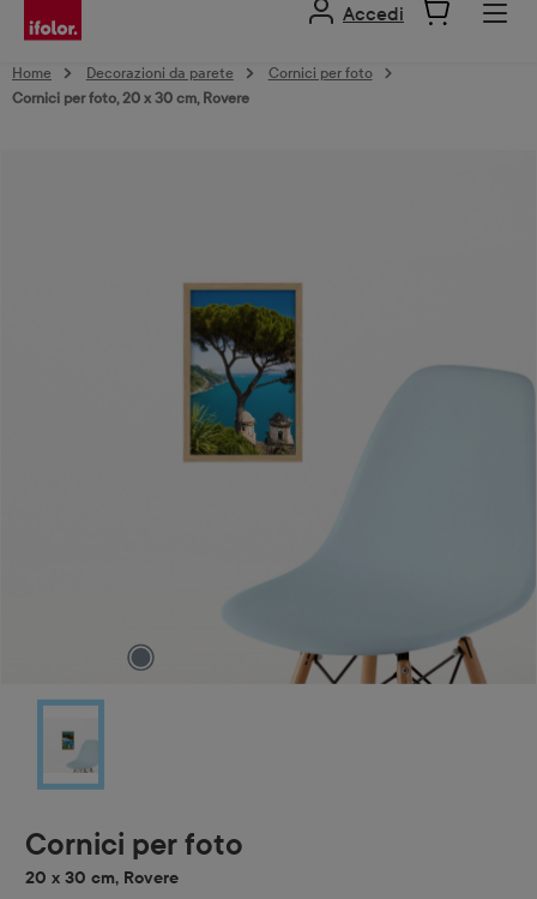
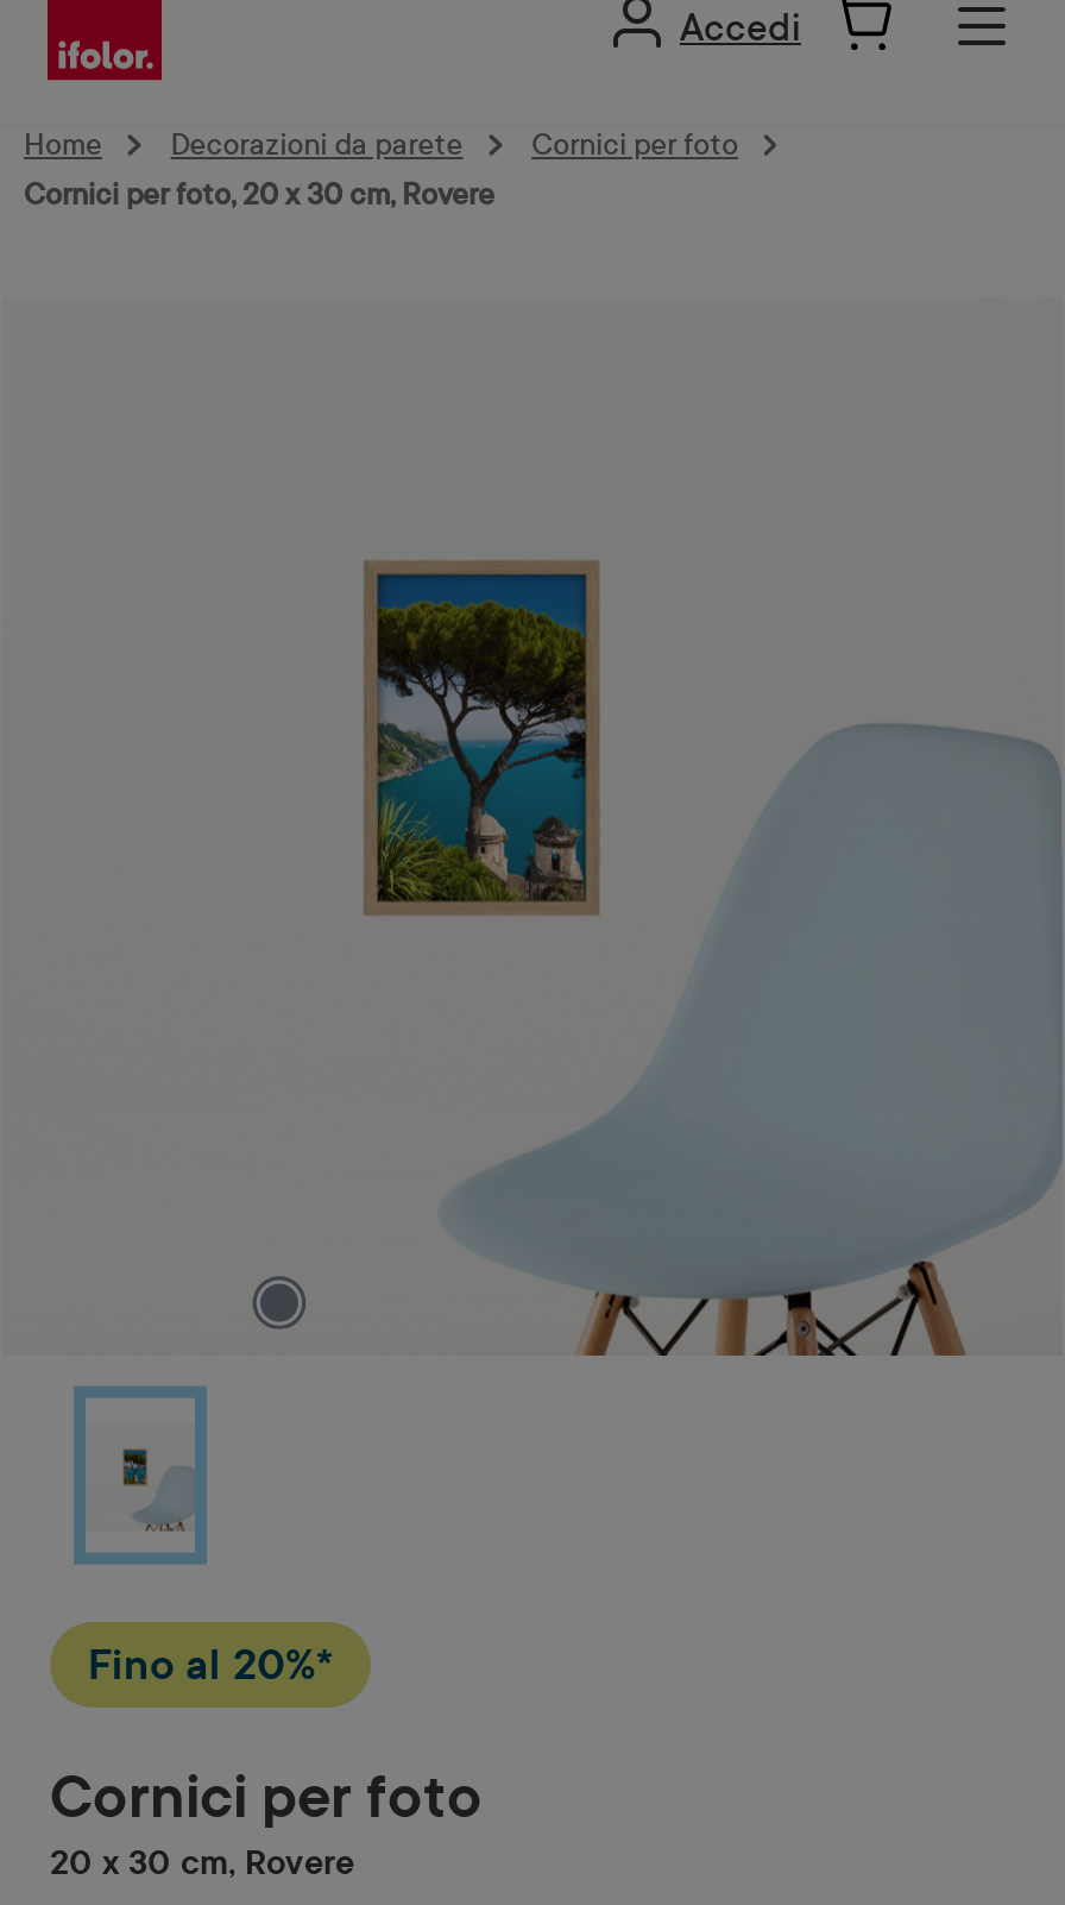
none -> [88,1641,333,1689] Fino al 20%*

